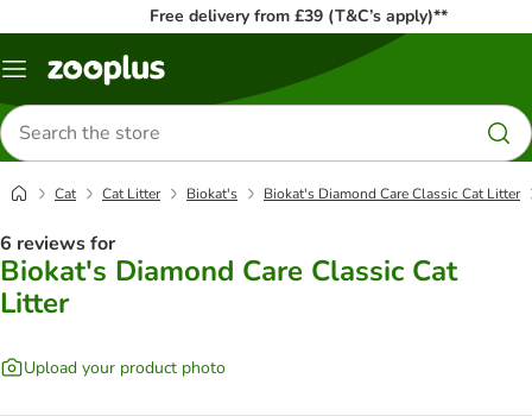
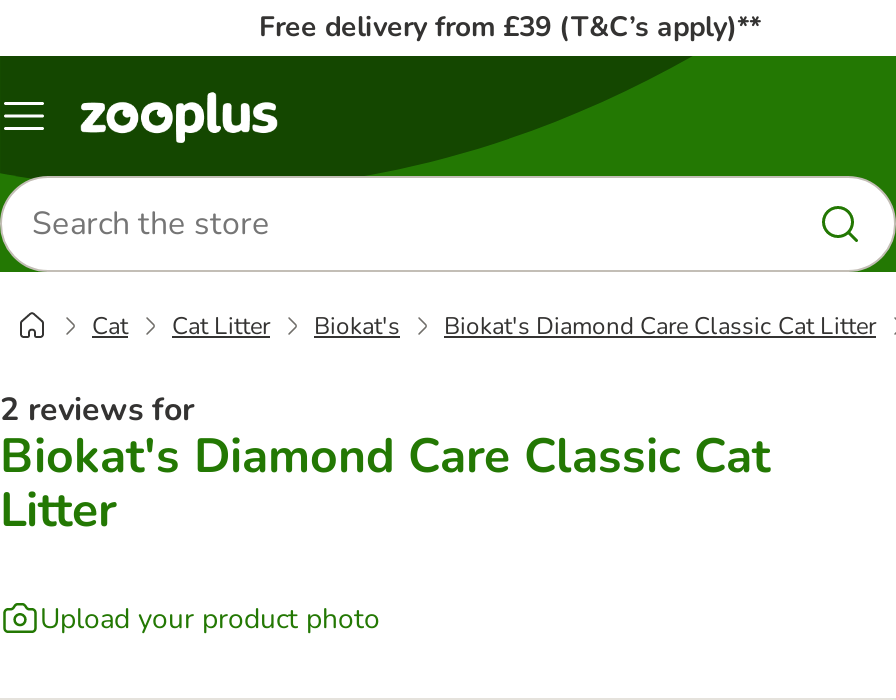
[0,231,115,257] 6 reviews for -> [0,388,194,432] 2 reviews for

